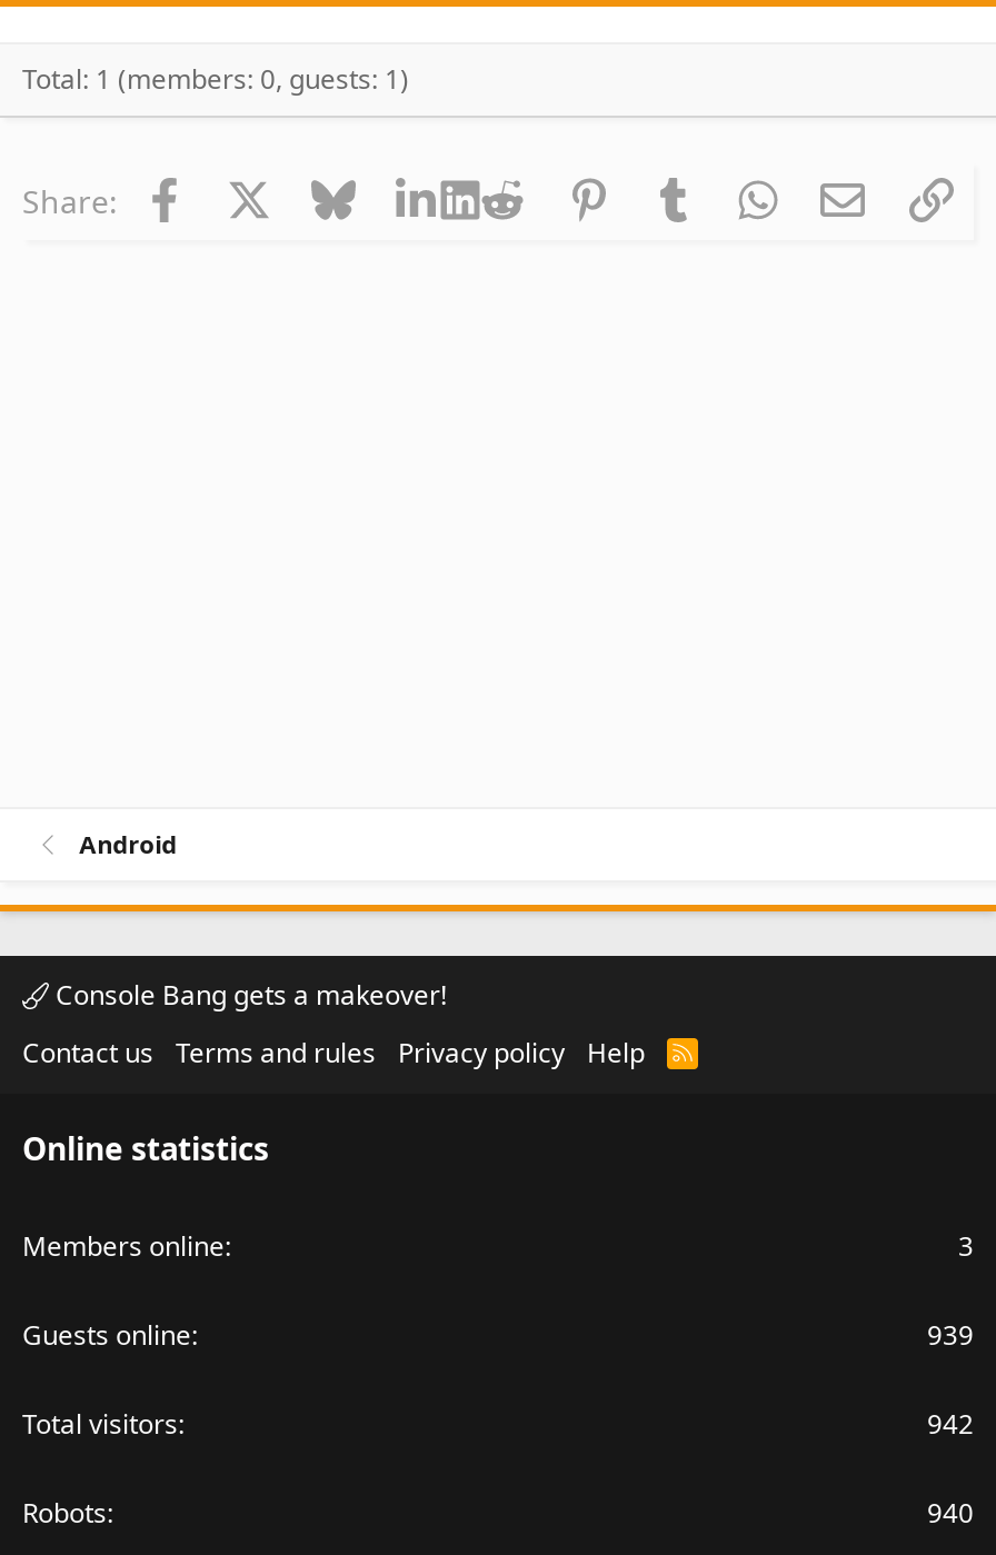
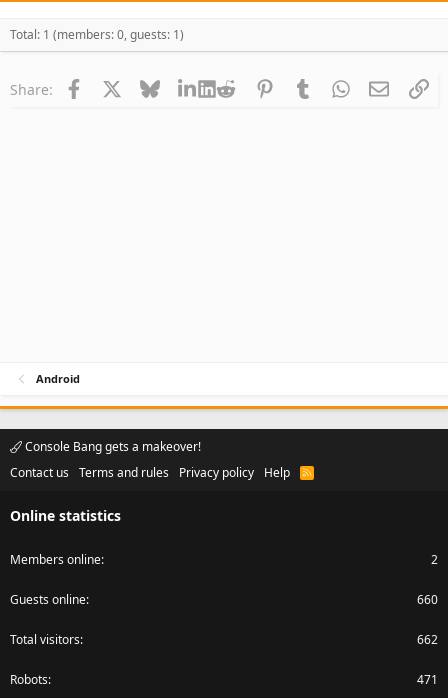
[958,1227,974,1265] 3 -> [431,551,438,568] 2
[927,1316,974,1354] 939 -> [417,591,438,608] 660
[927,1405,974,1443] 942 -> [417,631,438,648] 662
[927,1494,974,1532] 940 -> [417,671,438,688] 471

